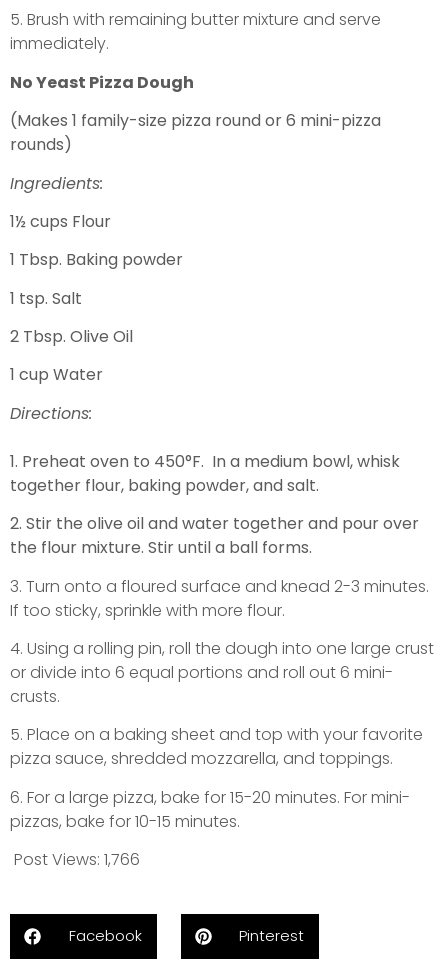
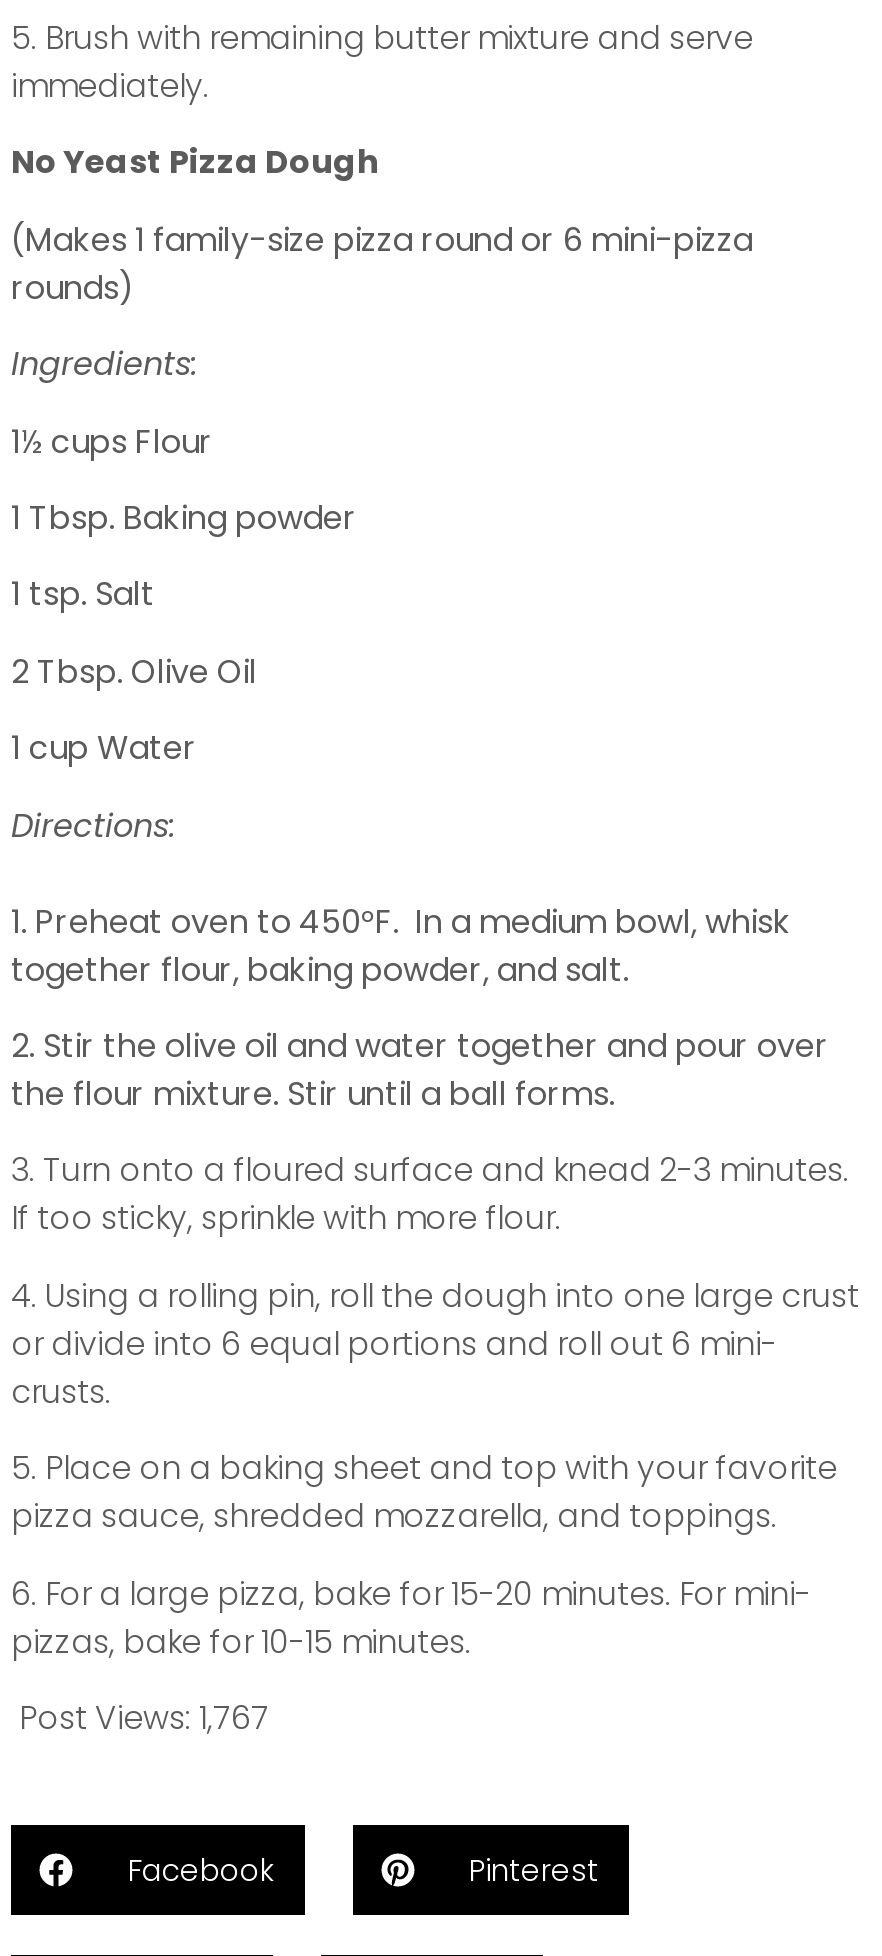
[14,848,140,871] Post Views: 1,766 -> [19,1694,269,1740] Post Views: 1,767

